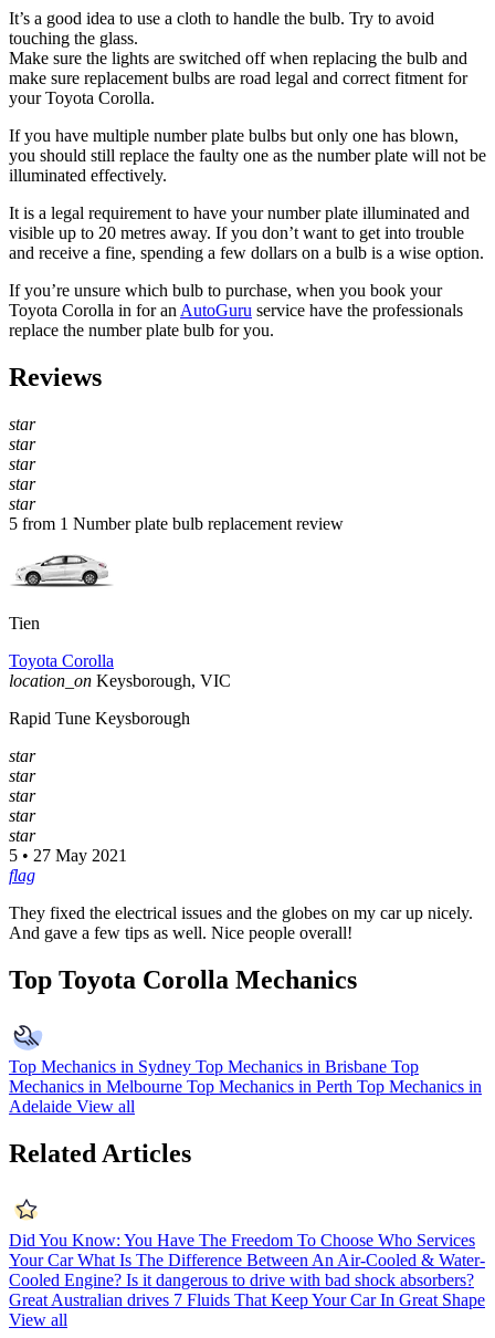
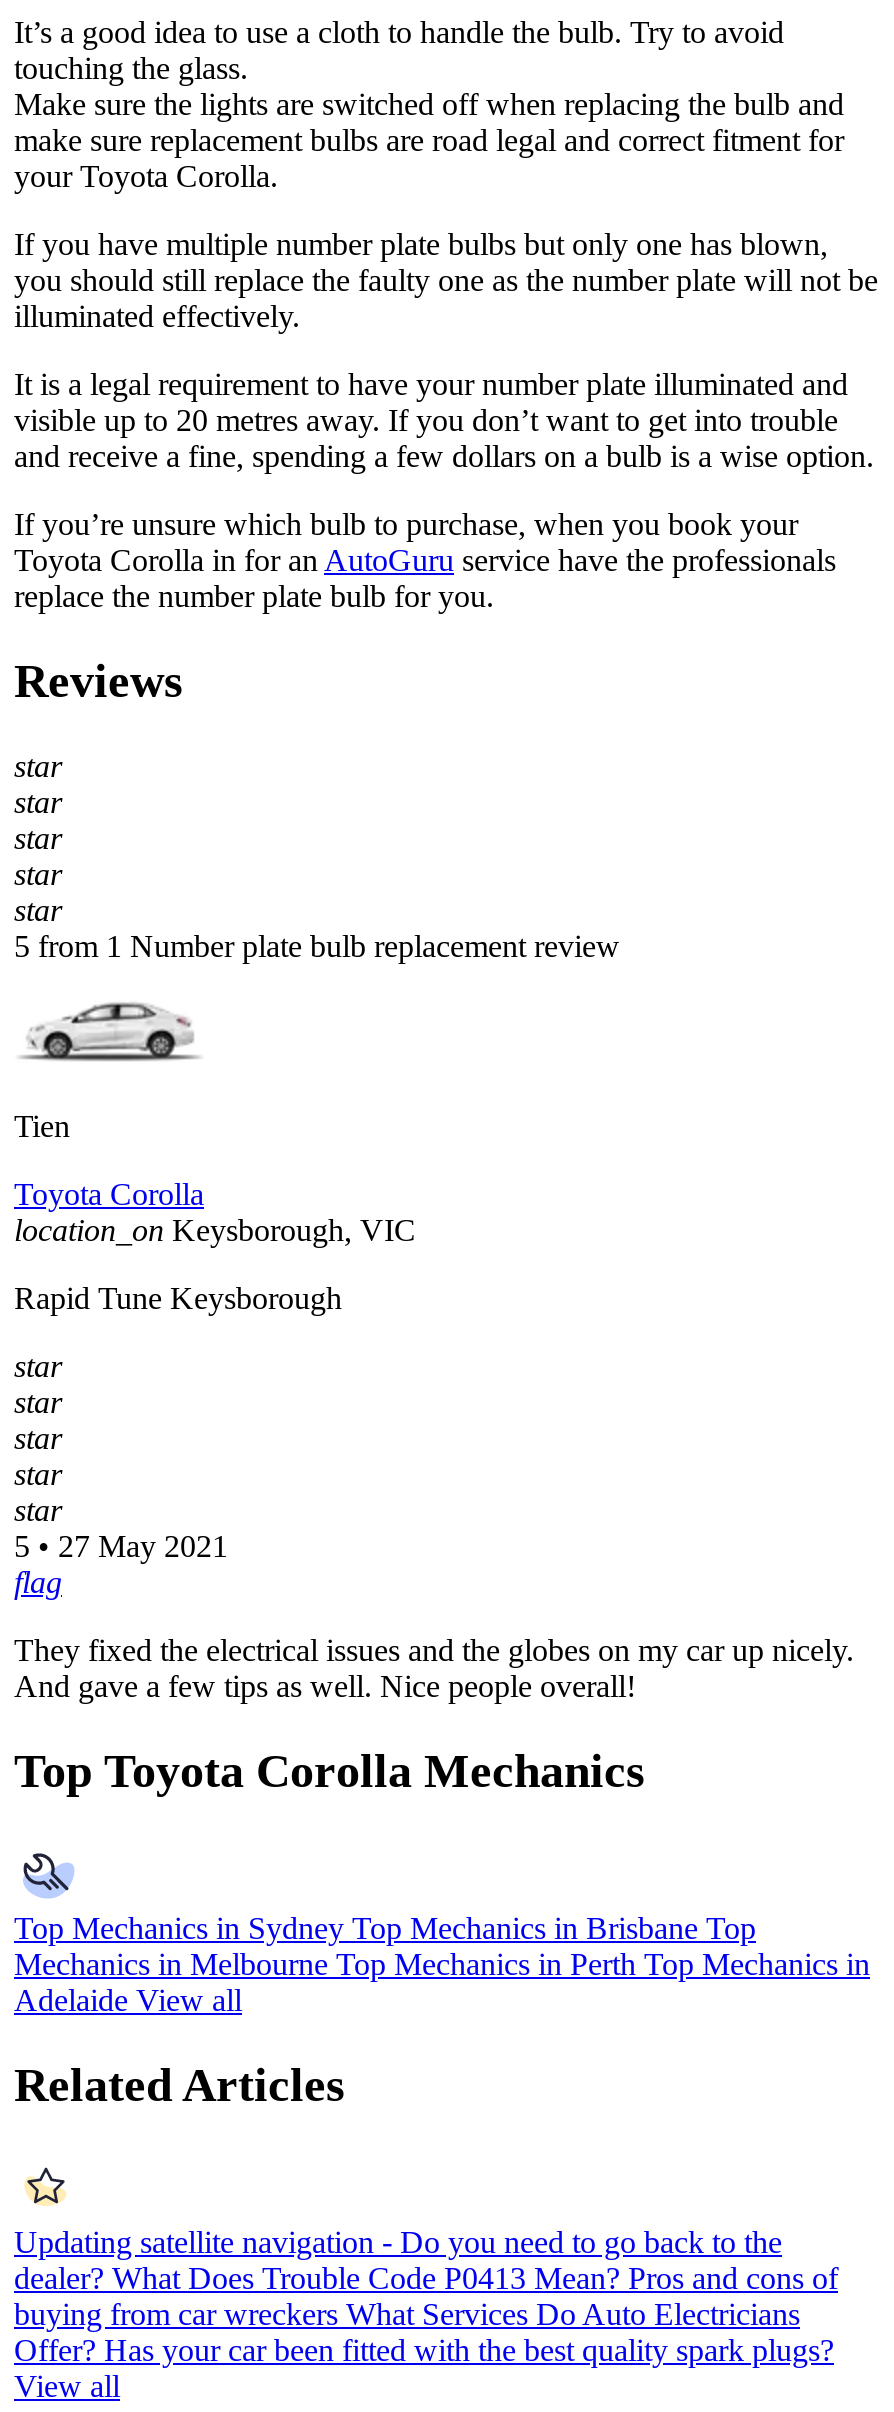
[9,1231,485,1309] Did You Know: You Have The Freedom To Choose Who Services | Your Car What Is The Difference Between An Air-Cooled & Water- | Cooled Engine? Is it dangerous to drive with bad shock absorbers? | Great Australian drives 7 Fluids That Keep Your Car In Great Shape -> [14,2225,838,2367] Updating satellite navigation - Do you need to go back to the | dealer? What Does Trouble Code P0413 Mean? Pros and cons of | buying from car wreckers What Services Do Auto Electricians | Offer? Has your car been fitted with the best quality spark plugs?

